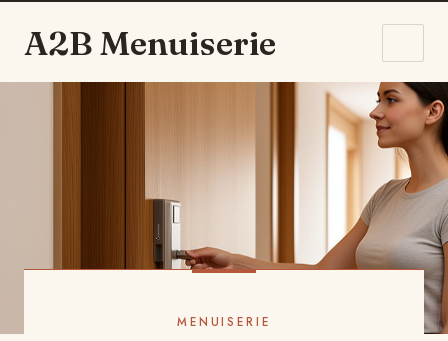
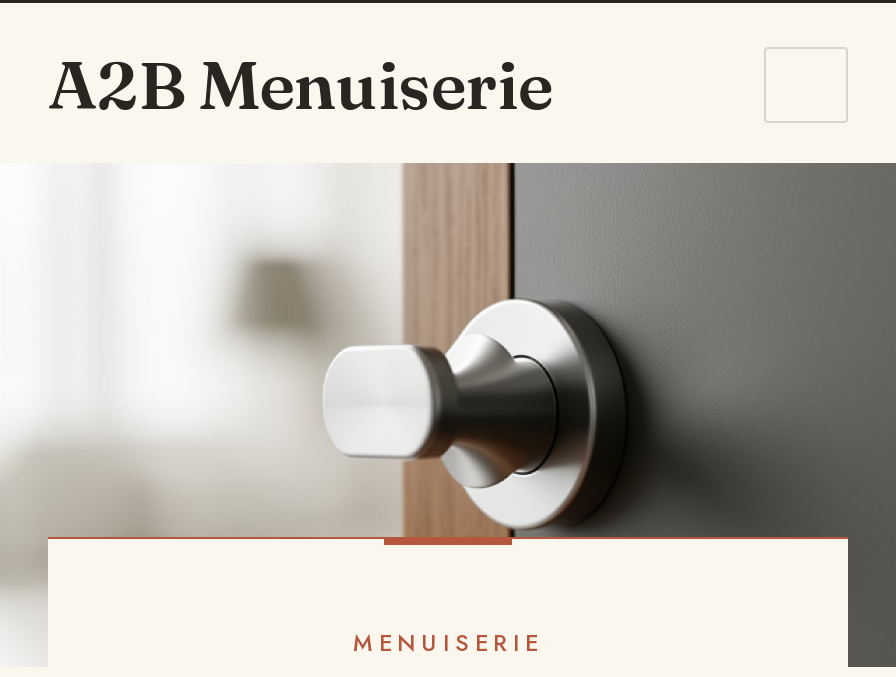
[3,81,445,334] [image] -> [6,161,890,667] [image]

